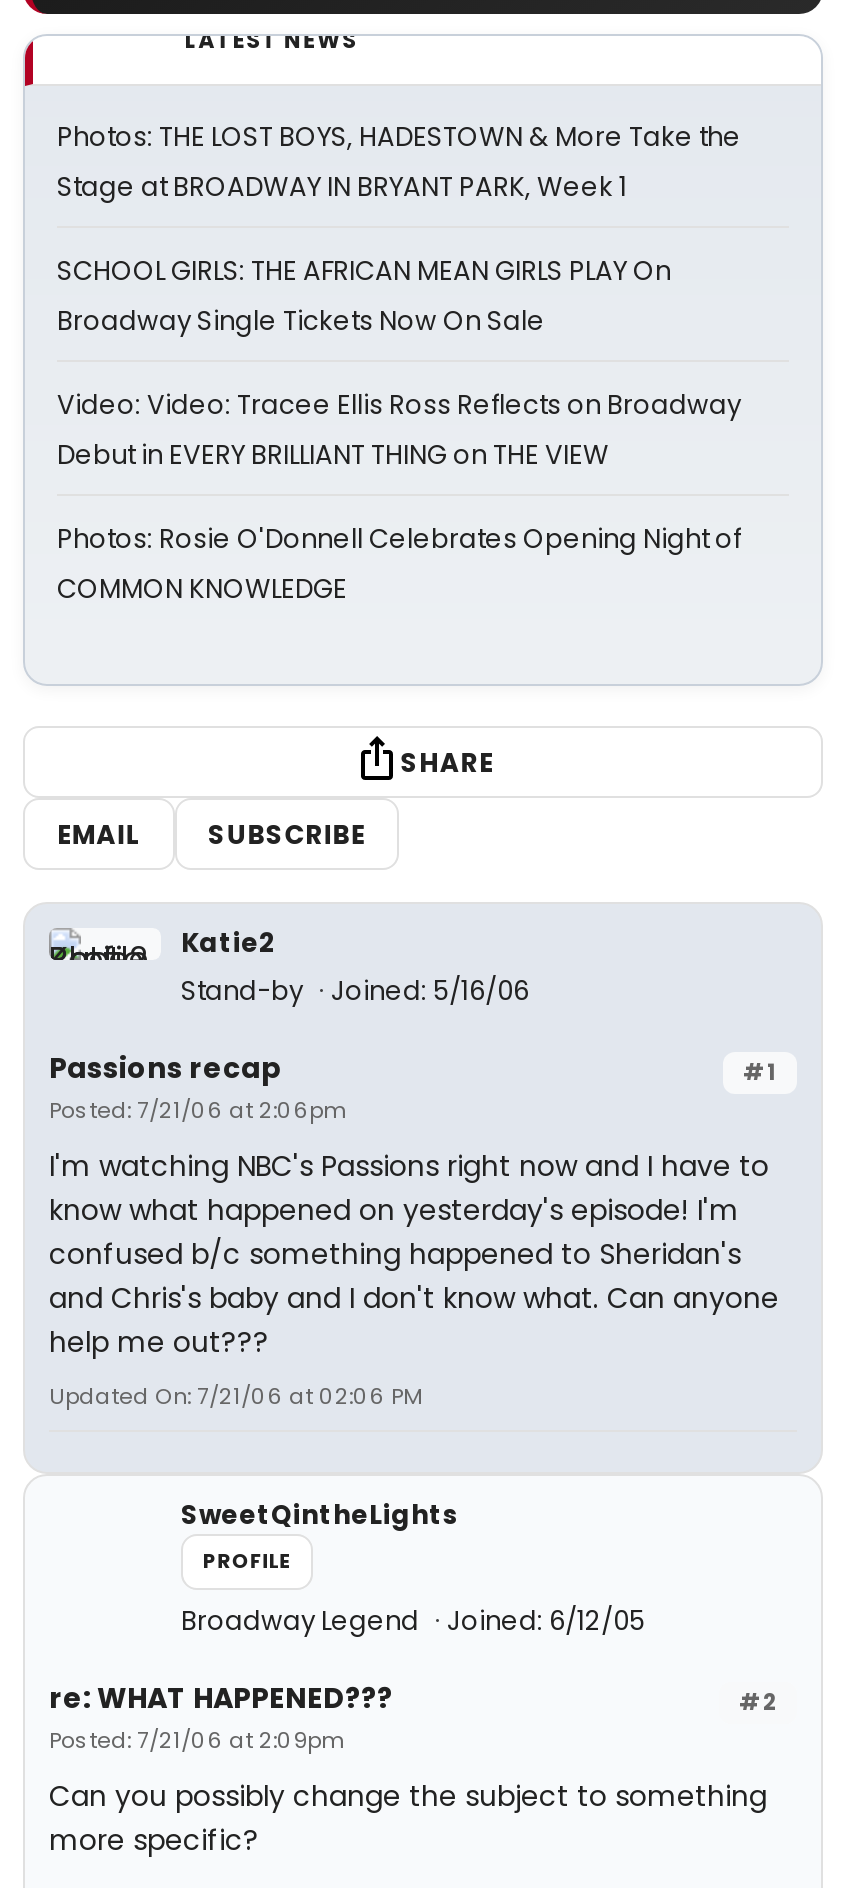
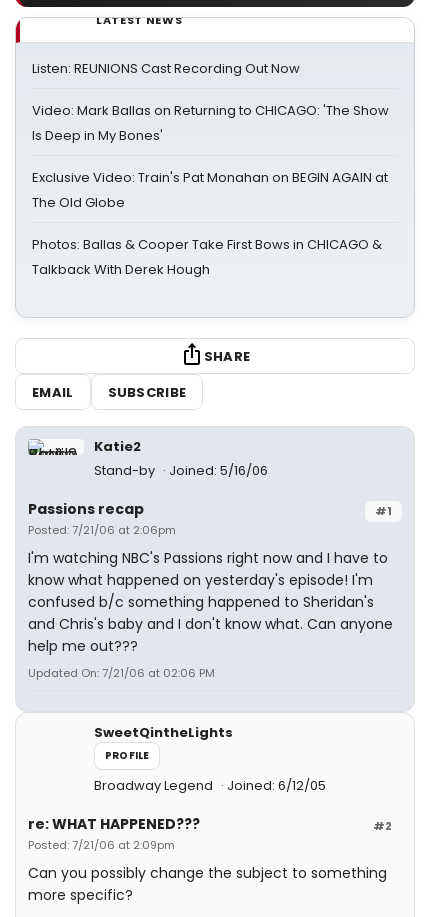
[57,118,741,206] Photos: THE LOST BOYS, HADESTOWN & More Take the | Stage at BROADWAY IN BRYANT PARK, Week 1 -> [32,59,300,78] Listen: REUNIONS Cast Recording Out Now
[57,252,671,340] SCHOOL GIRLS: THE AFRICAN MEAN GIRLS PLAY On | Broadway Single Tickets Now On Sale -> [32,101,389,145] Video: Mark Ballas on Returning to CHICAGO: 'The Show | Is Deep in My Bones'
[57,386,741,474] Video: Video: Tracee Ellis Ross Reflects on Broadway | Debut in EVERY BRILLIANT THING on THE VIEW -> [32,168,388,212] Exclusive Video: Train's Pat Monahan on BEGIN AGAIN at | The Old Globe
[57,520,741,608] Photos: Rosie O'Donnell Celebrates Opening Night of | COMMON KNOWLEDGE -> [32,235,382,279] Photos: Ballas & Cooper Take First Bows in CHICAGO & | Talkback With Derek Hough

